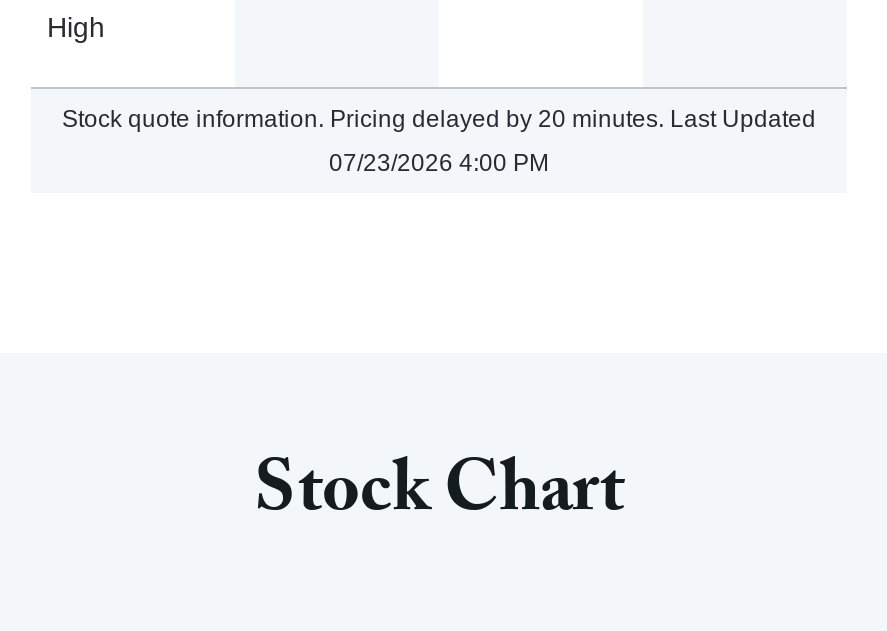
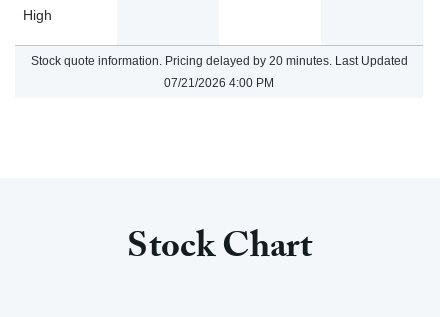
[329,149,549,177] 07/23/2026 4:00 PM -> [164,76,274,90] 07/21/2026 4:00 PM

